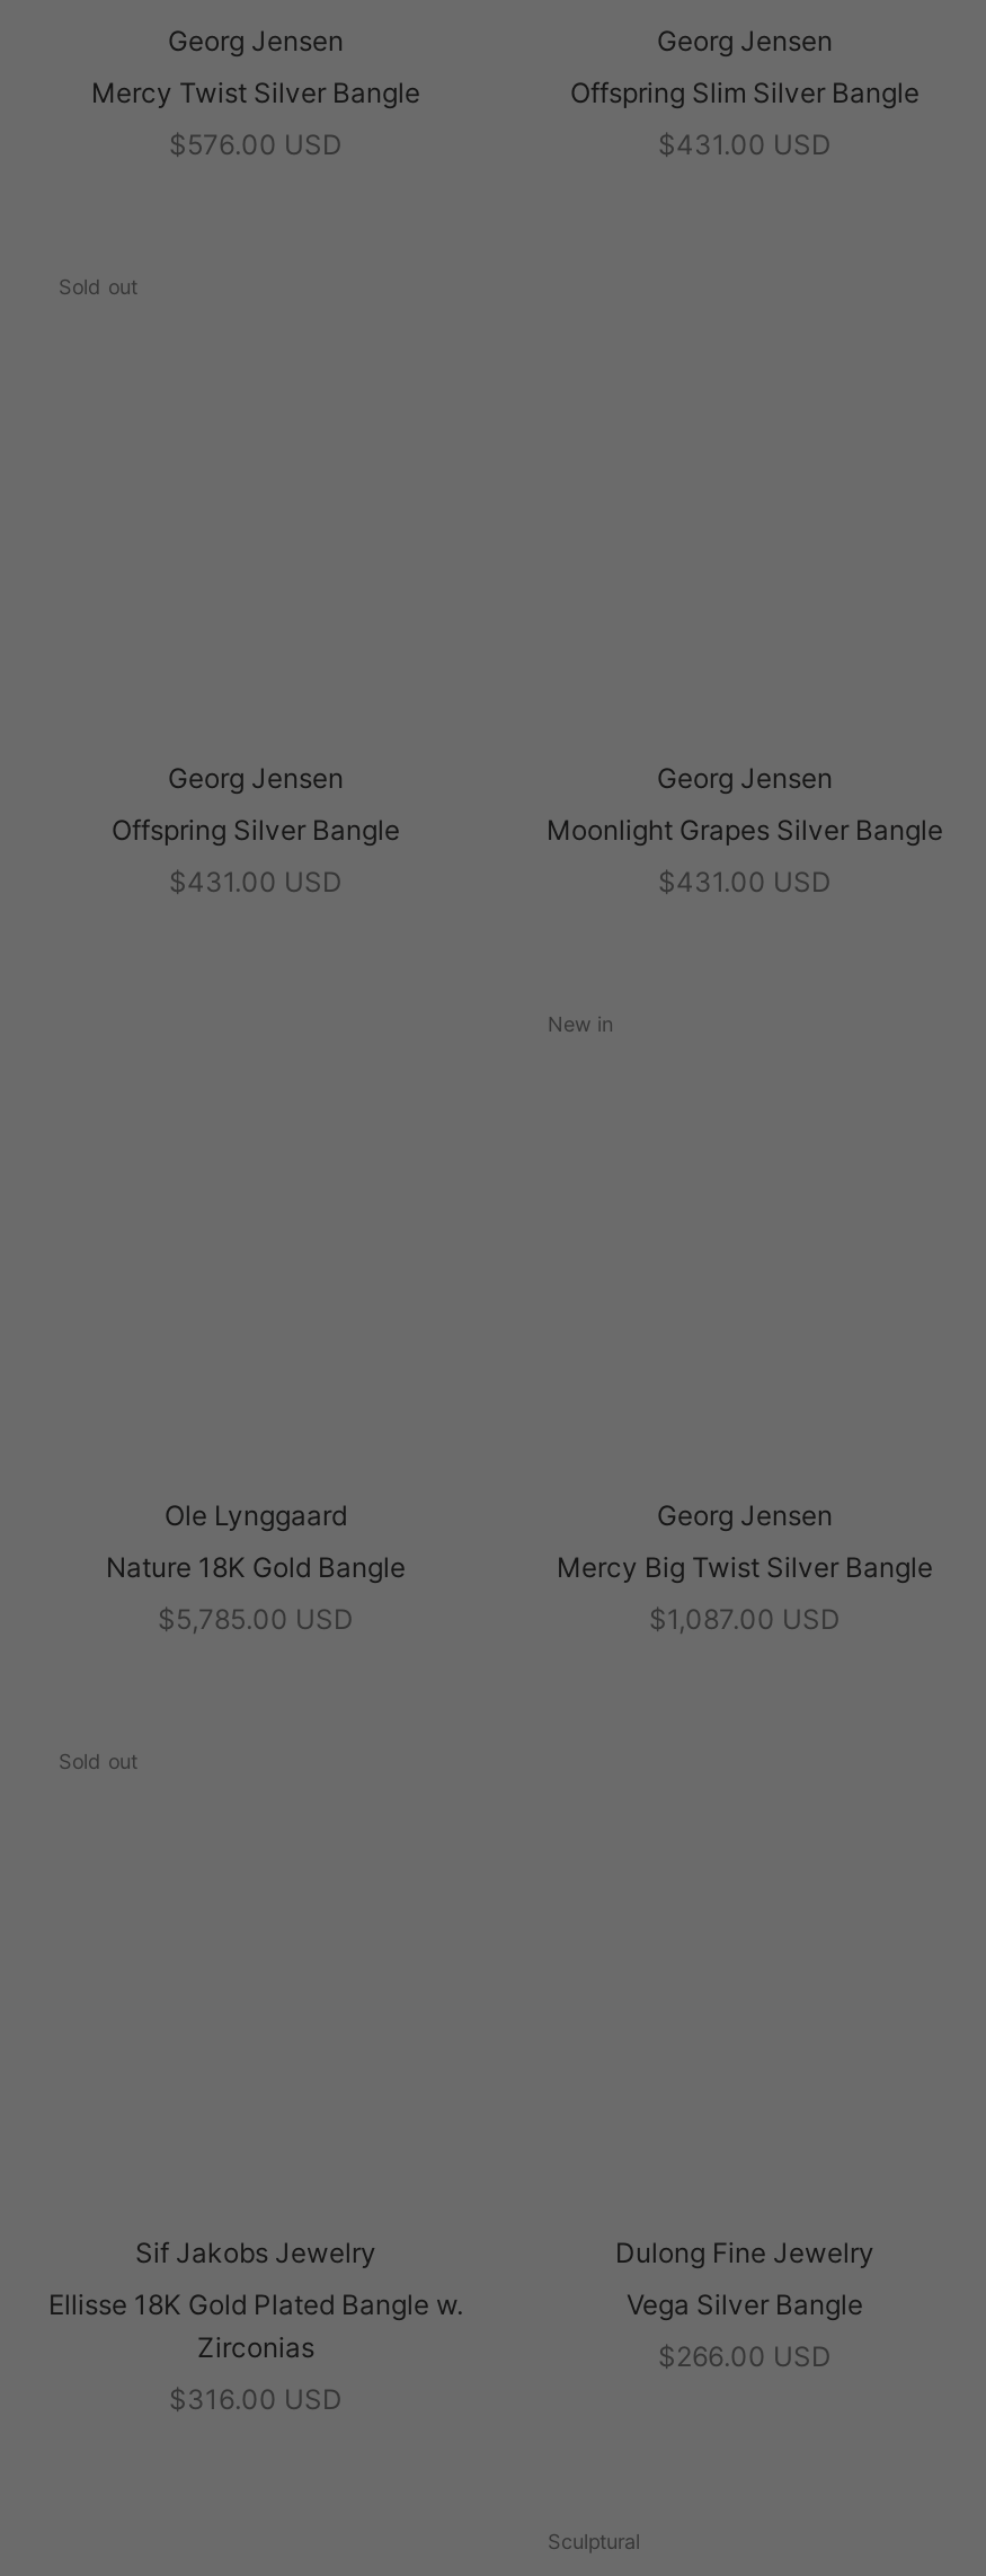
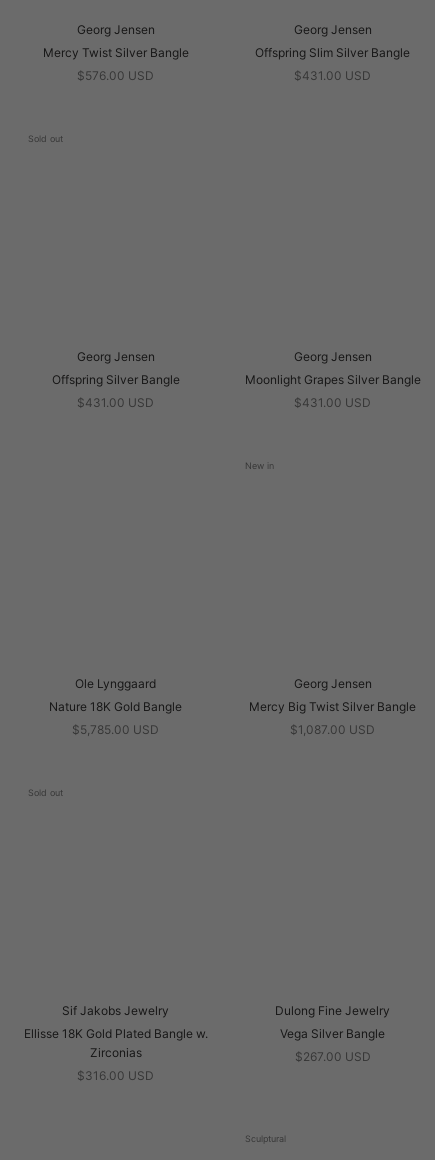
[658,2339,832,2373] $266.00 USD -> [294,1049,370,1064] $267.00 USD

